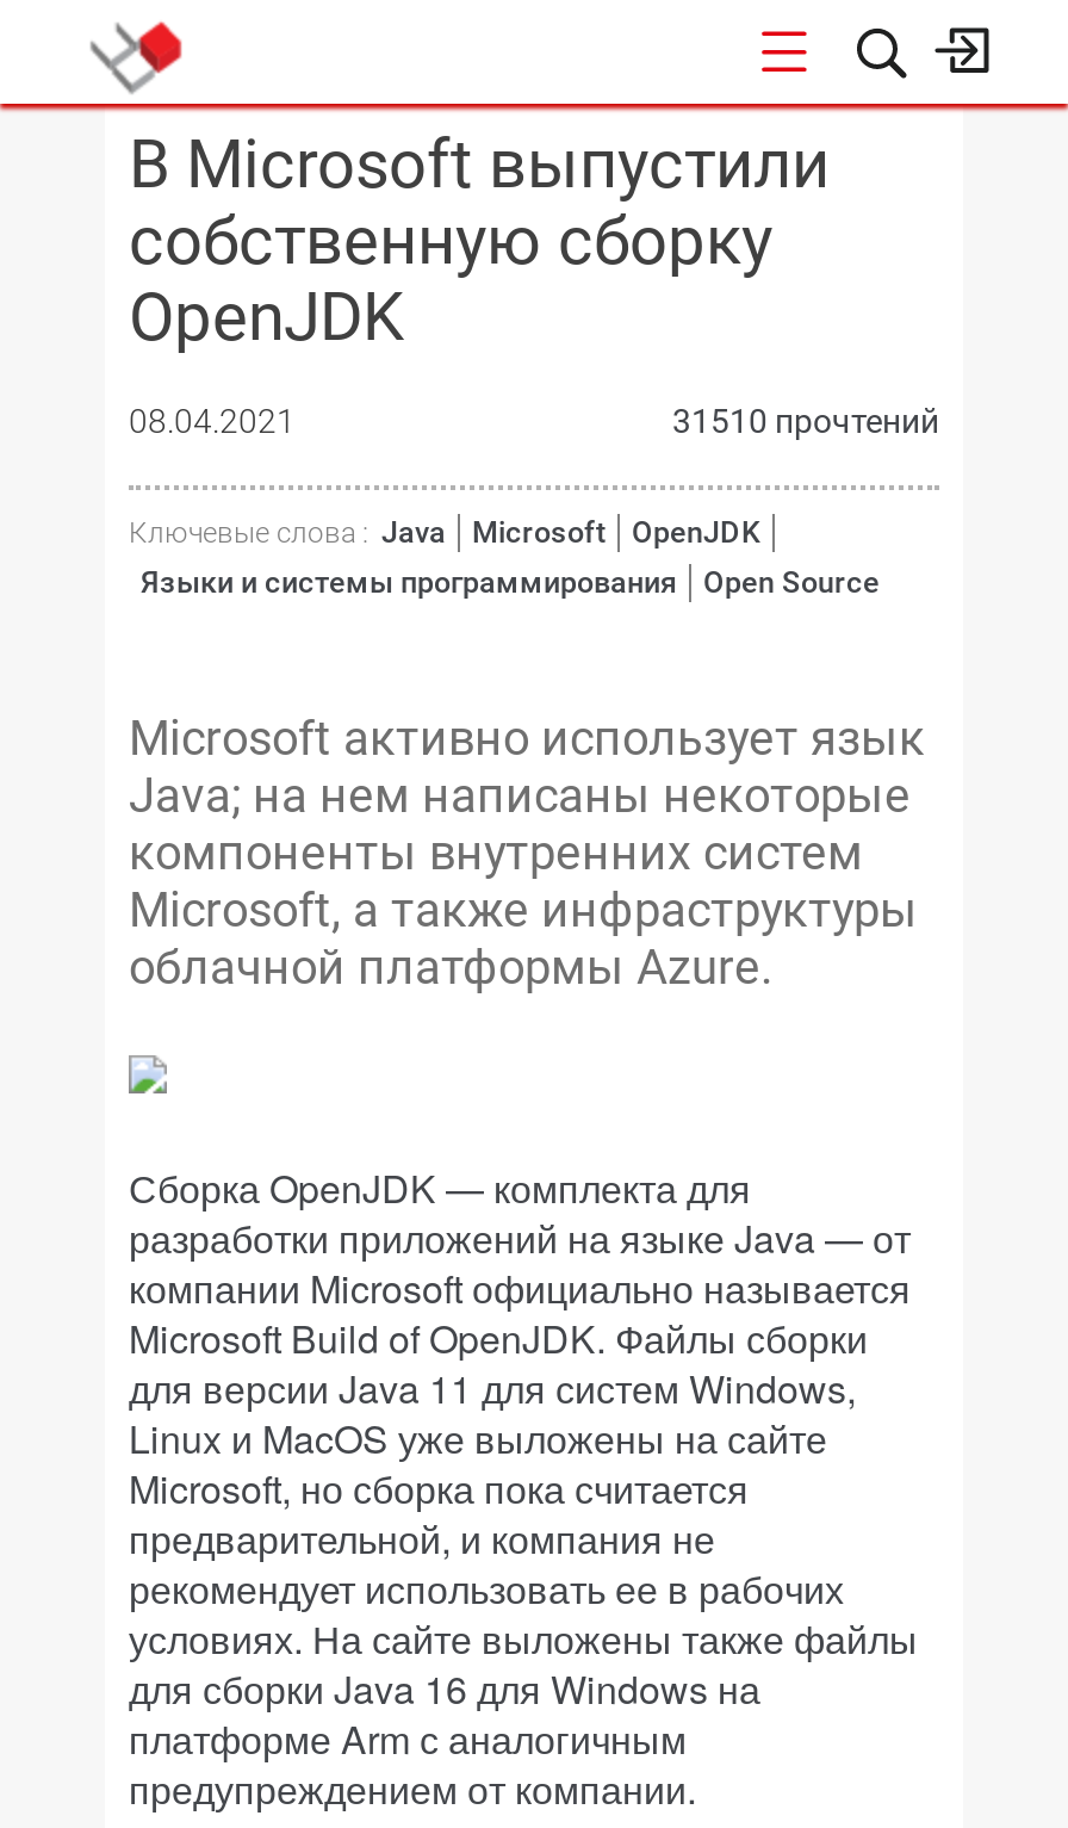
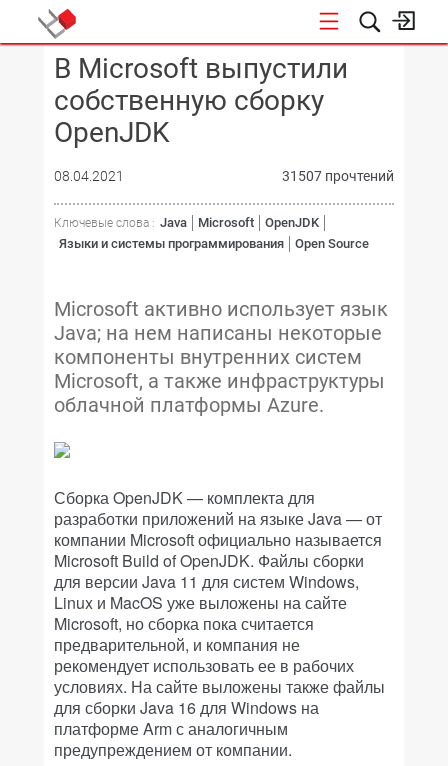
[672,402,939,440] 31510 прочтений -> [282,168,394,184] 31507 прочтений

